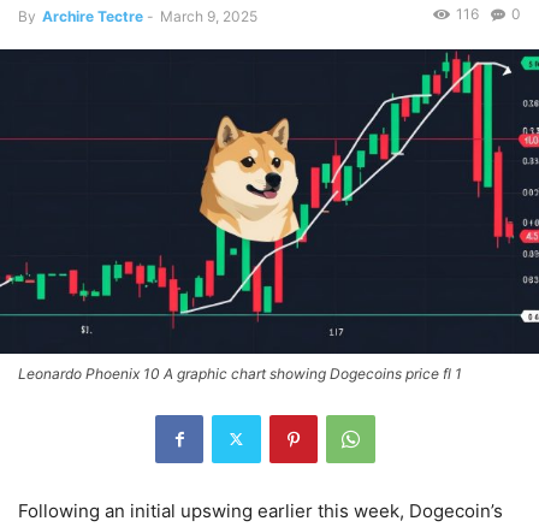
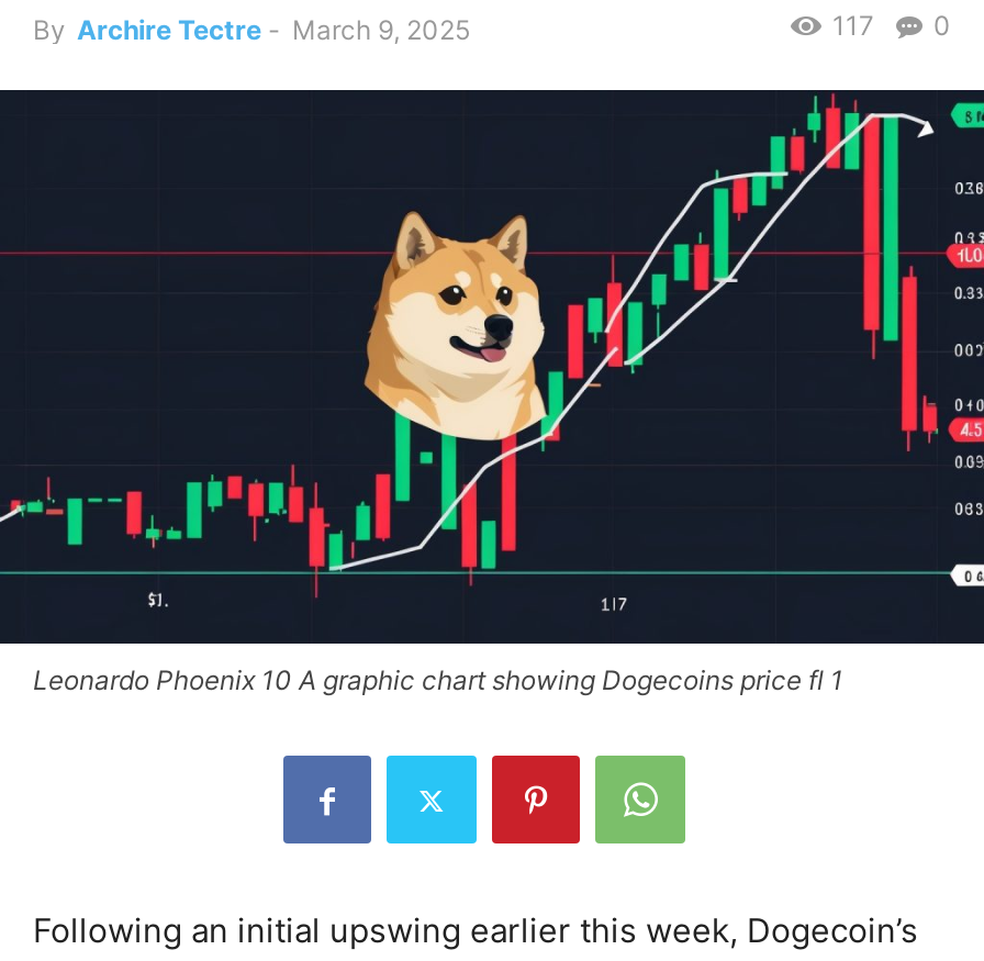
[456,5,521,23] 116 0 -> [832,9,951,42] 117 0

